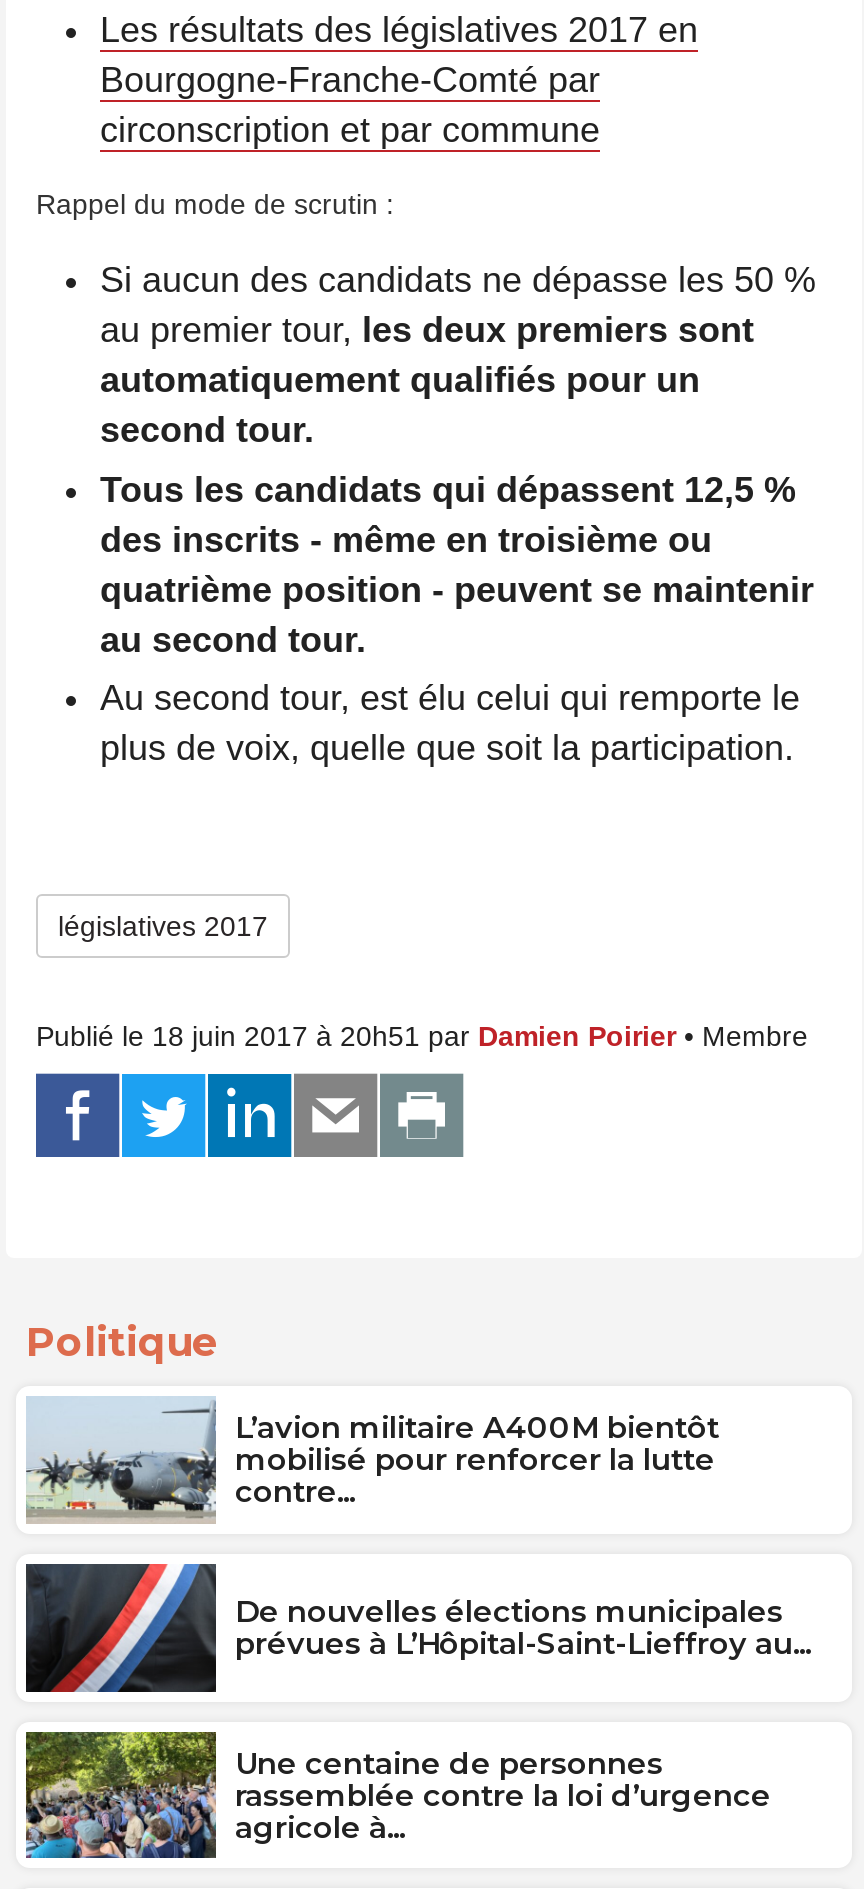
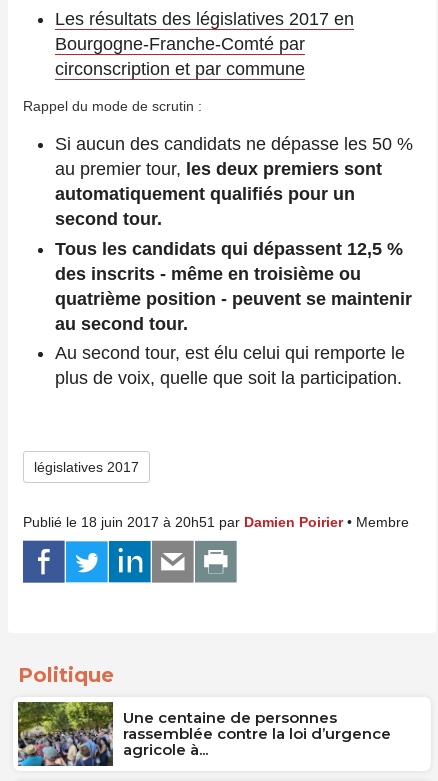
[26,1396,811,1662] [image] | L’avion militaire A400M bientôt | mobilisé pour renforcer la lutte | contre... | De nouvelles élections municipales | prévues à L’Hôpital-Saint-Lieffroy au... -> none
[24,1562,218,1694] [image] -> none

